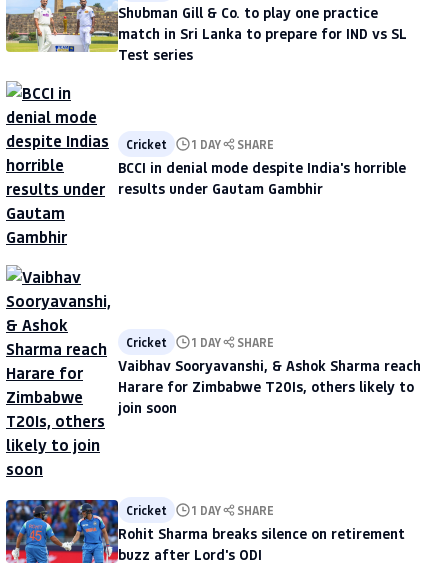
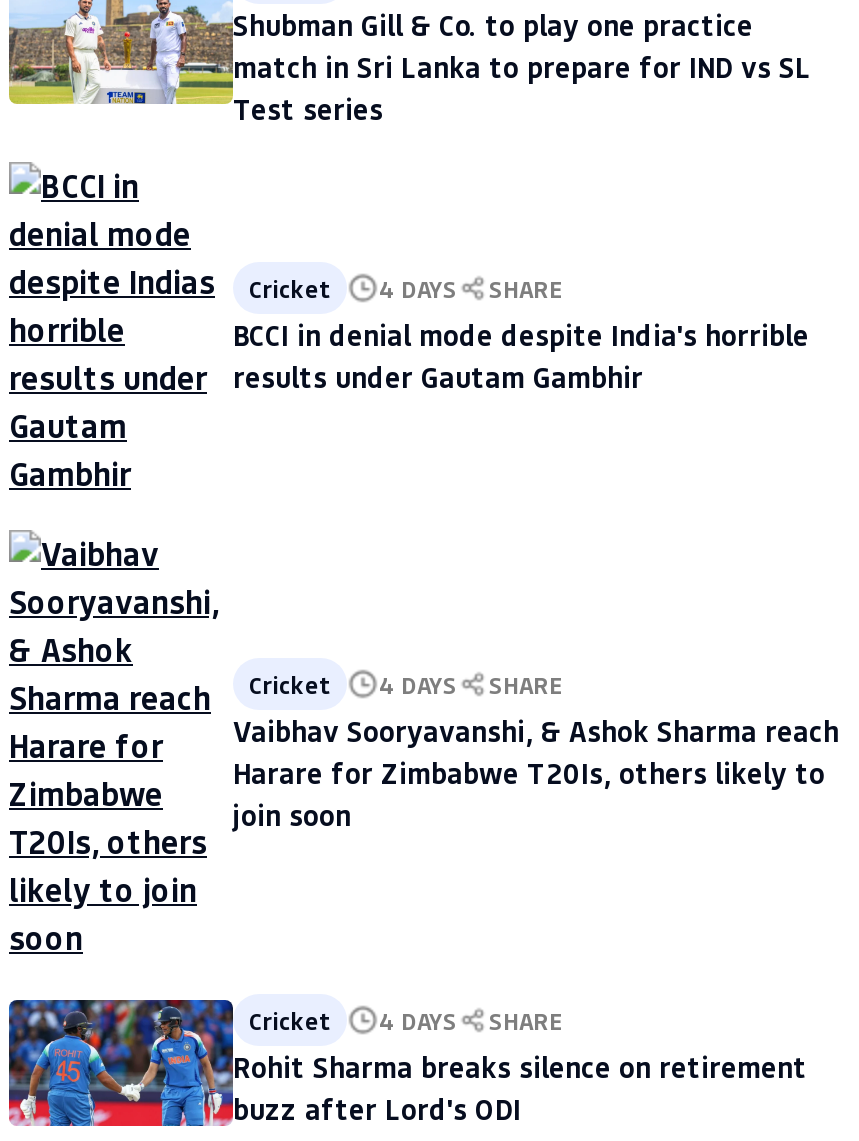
[126,136,274,152] Cricket 1 DAY SHARE -> [249,272,563,304] Cricket 4 DAYS SHARE
[126,334,274,350] Cricket 1 DAY SHARE -> [249,667,563,699] Cricket 4 DAYS SHARE
[126,502,274,518] Cricket 1 DAY SHARE -> [249,1004,563,1036] Cricket 4 DAYS SHARE

